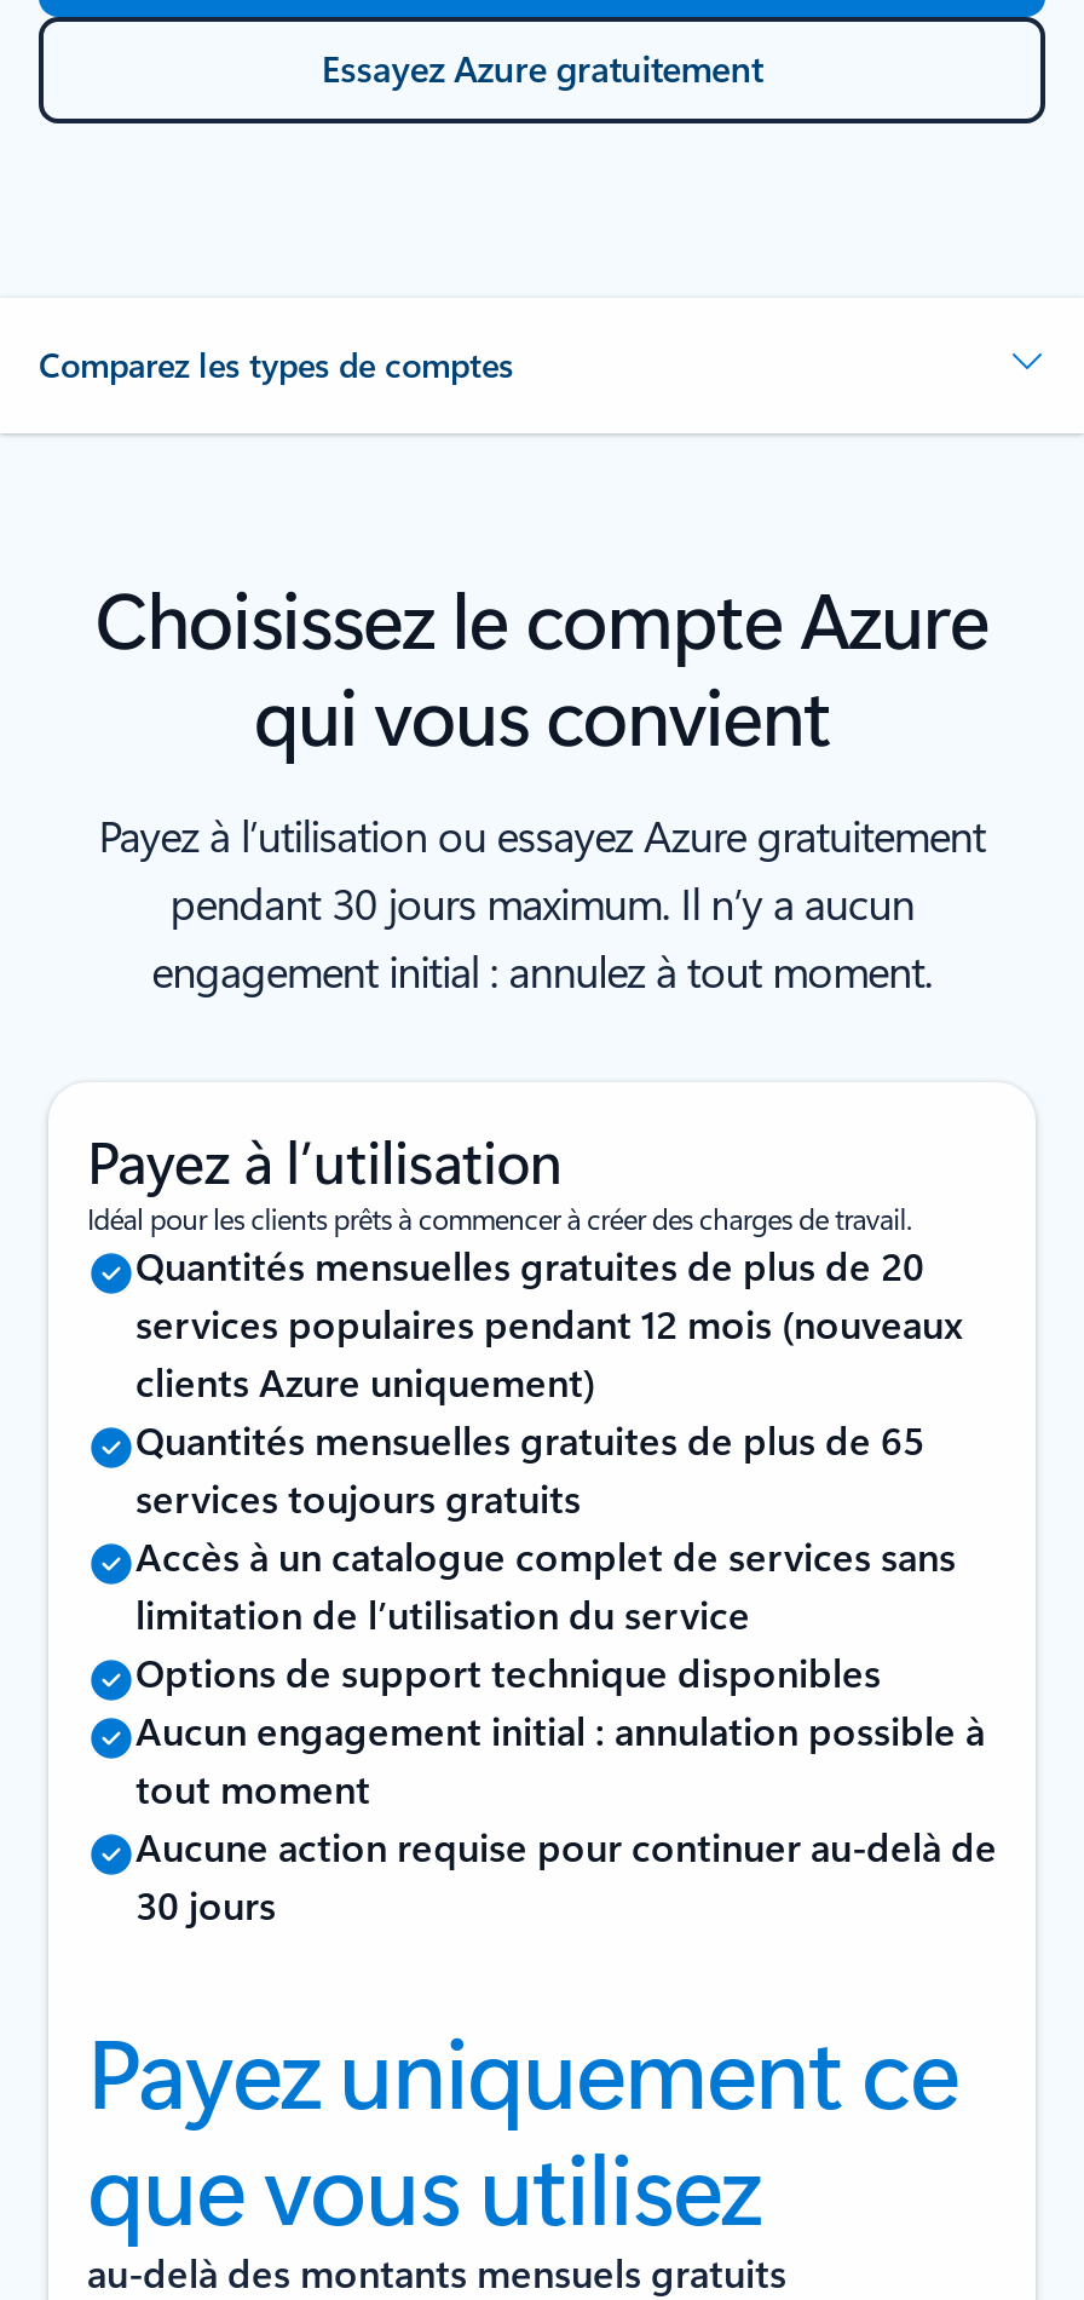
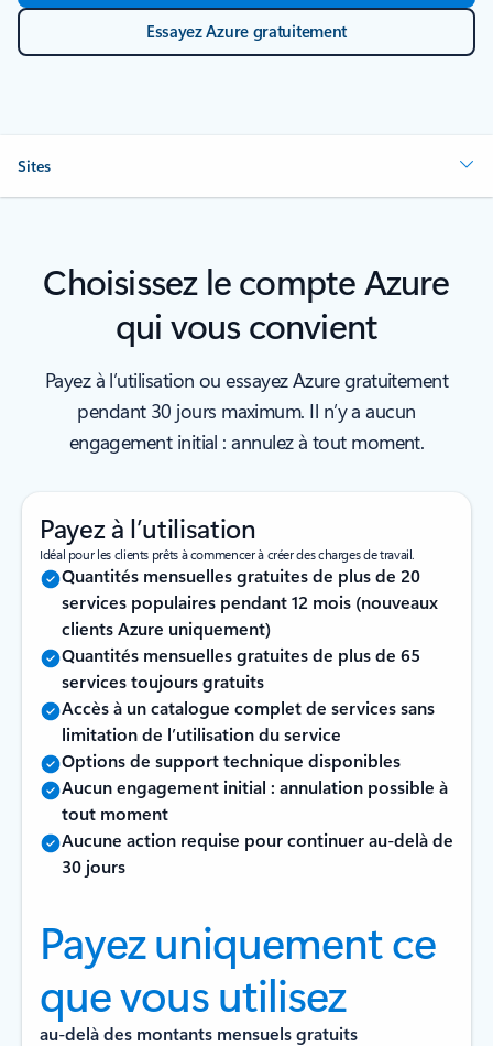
[39,341,513,387] Comparez les types de comptes -> [18,155,51,176] Sites

